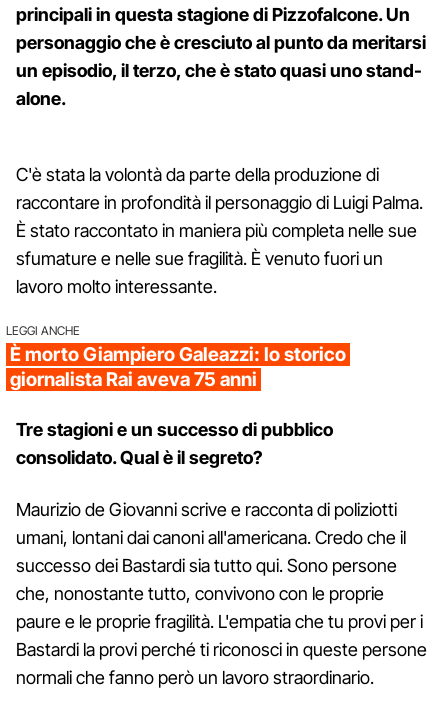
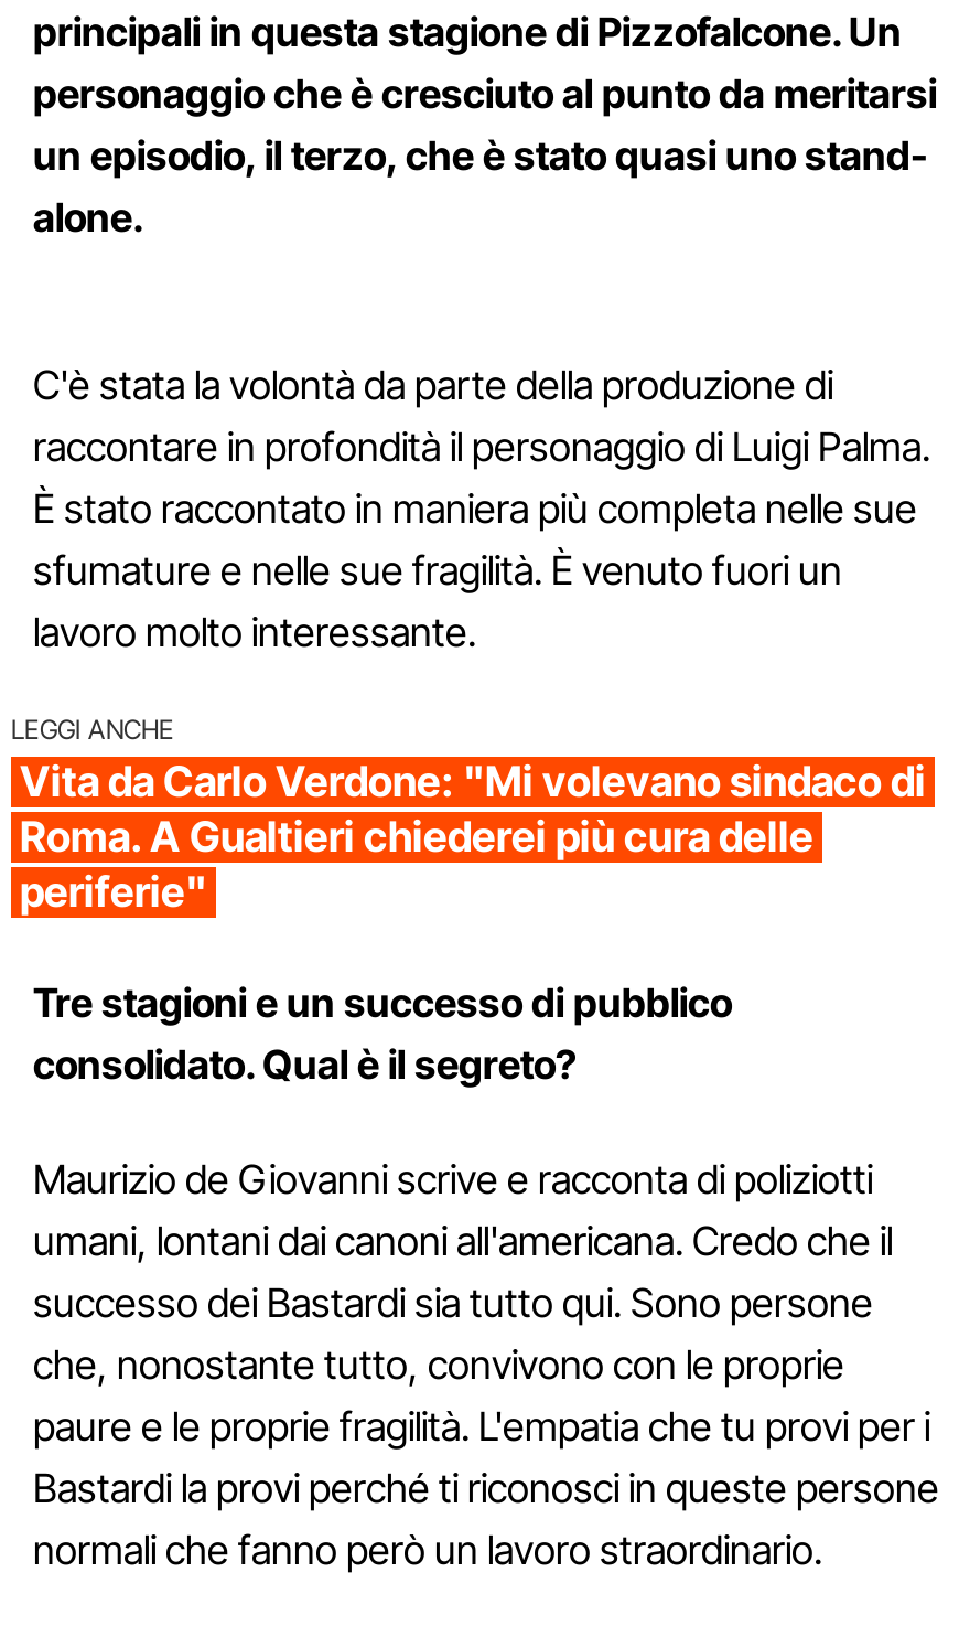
[10,343,346,391] È morto Giampiero Galeazzi: lo storico | giornalista Rai aveva 75 anni -> [20,757,926,918] Vita da Carlo Verdone: "Mi volevano sindaco di | Roma. A Gualtieri chiederei più cura delle | periferie"

